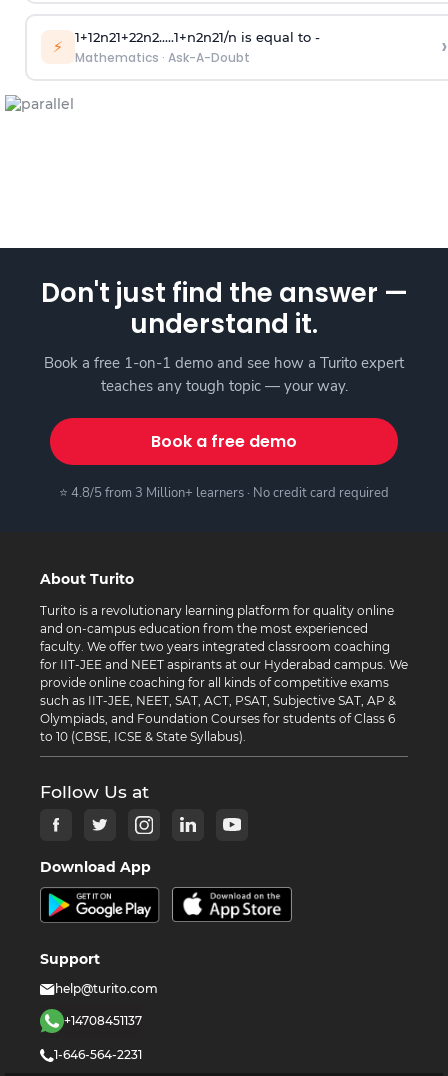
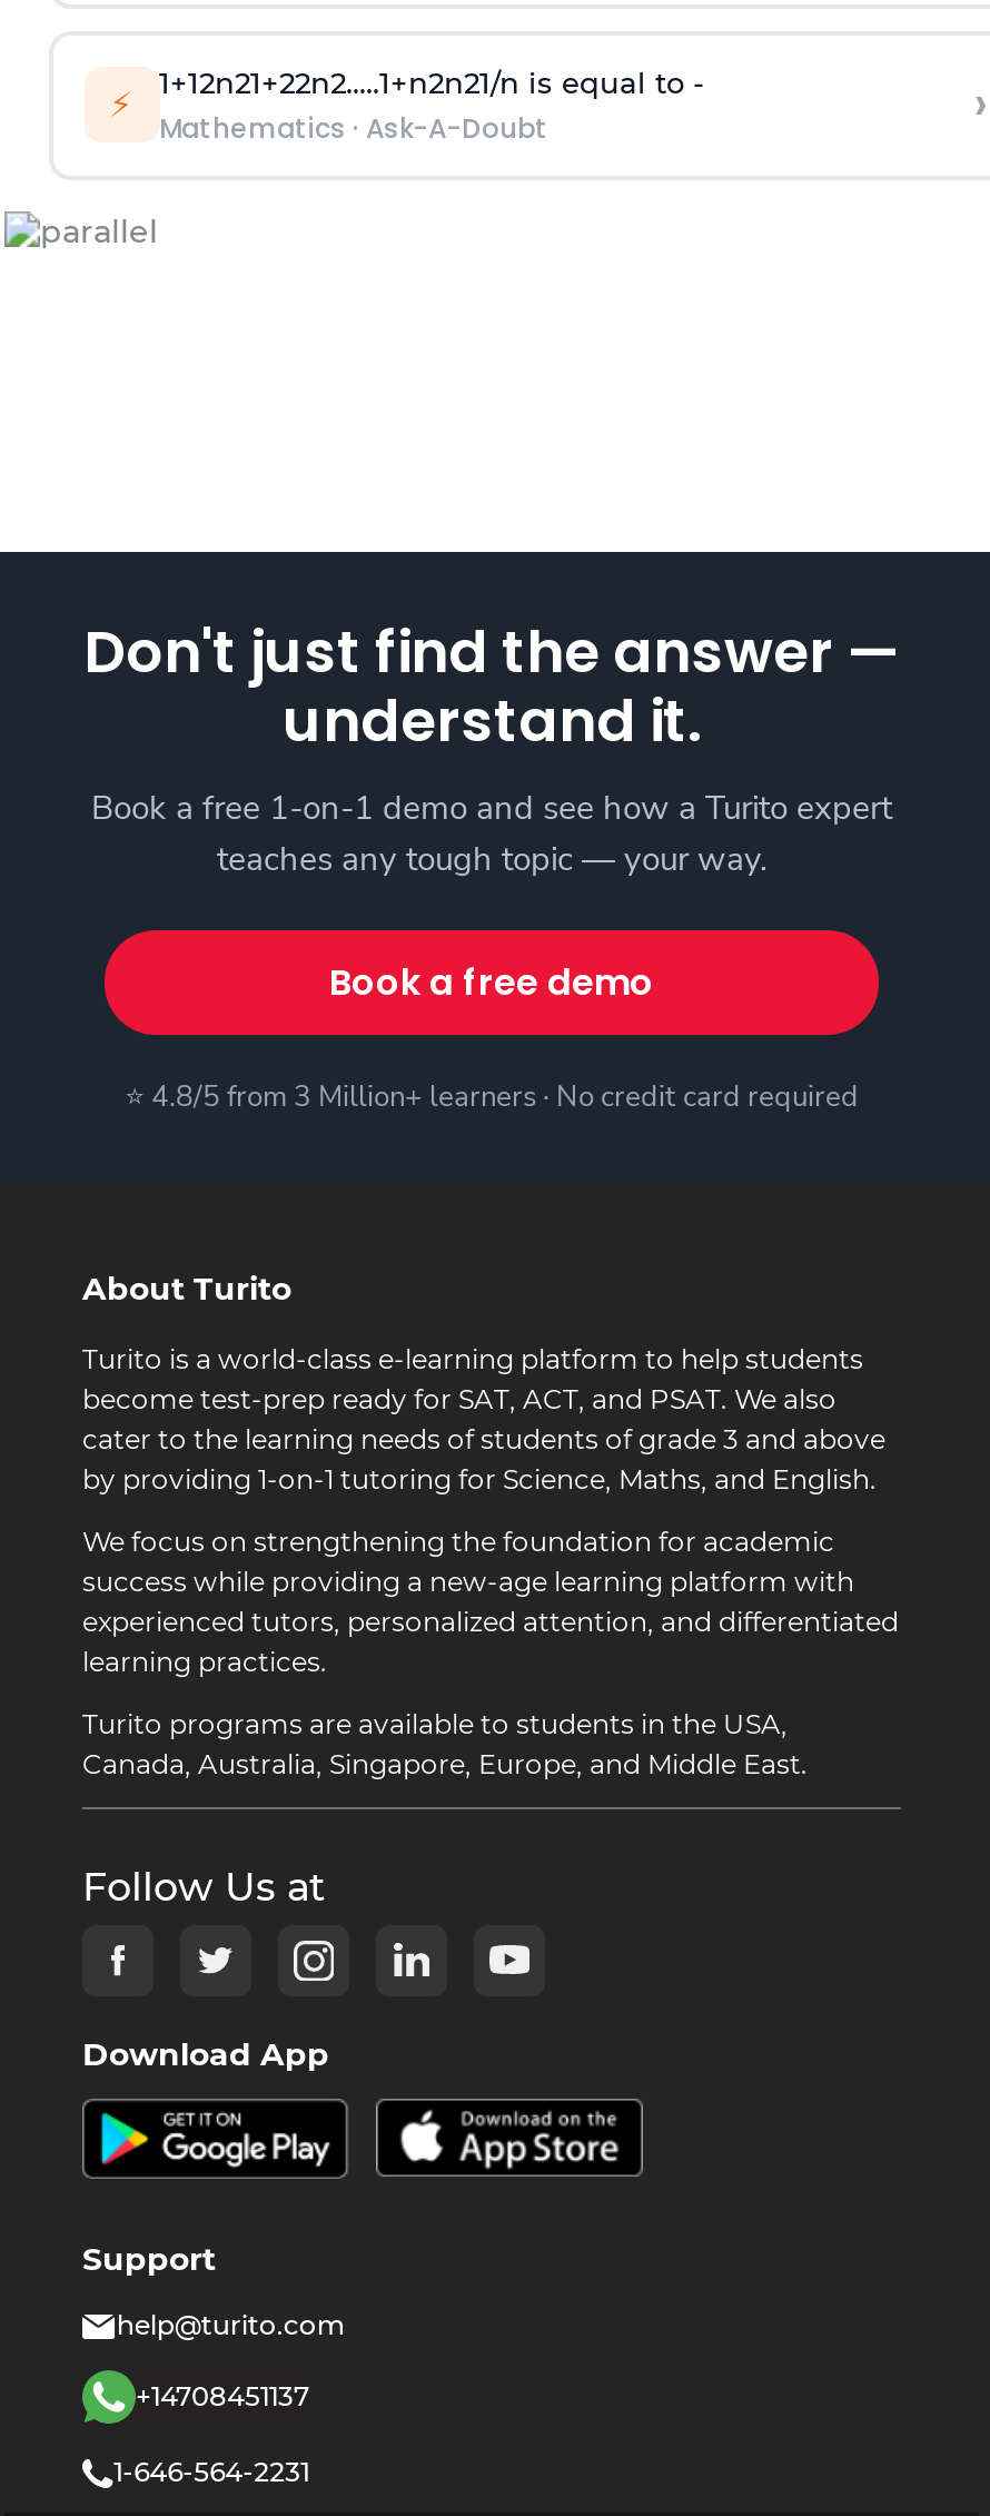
[40,603,408,744] Turito is a revolutionary learning platform for quality online | and on-campus education from the most experienced | faculty. We offer two years integrated classroom coaching | for IIT-JEE and NEET aspirants at our Hyderabad campus. We | provide online coaching for all kinds of competitive exams | such as IIT-JEE, NEET, SAT, ACT, PSAT, Subjective SAT, AP & | Olympiads, and Foundation Courses for students of Class 6 | to 10 (CBSE, ICSE & State Syllabus). -> [82,1341,899,1780] Turito is a world-class e-learning platform to help students | become test-prep ready for SAT, ACT, and PSAT. We also | cater to the learning needs of students of grade 3 and above | by providing 1-on-1 tutoring for Science, Maths, and English. | We focus on strengthening the foundation for academic | success while providing a new-age learning platform with | experienced tutors, personalized attention, and differentiated | learning practices. | Turito programs are available to students in the USA, | Canada, Australia, Singapore, Europe, and Middle East.

